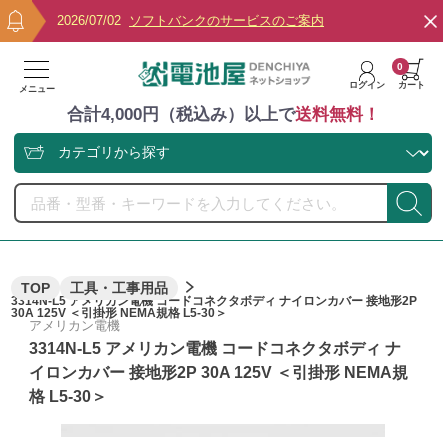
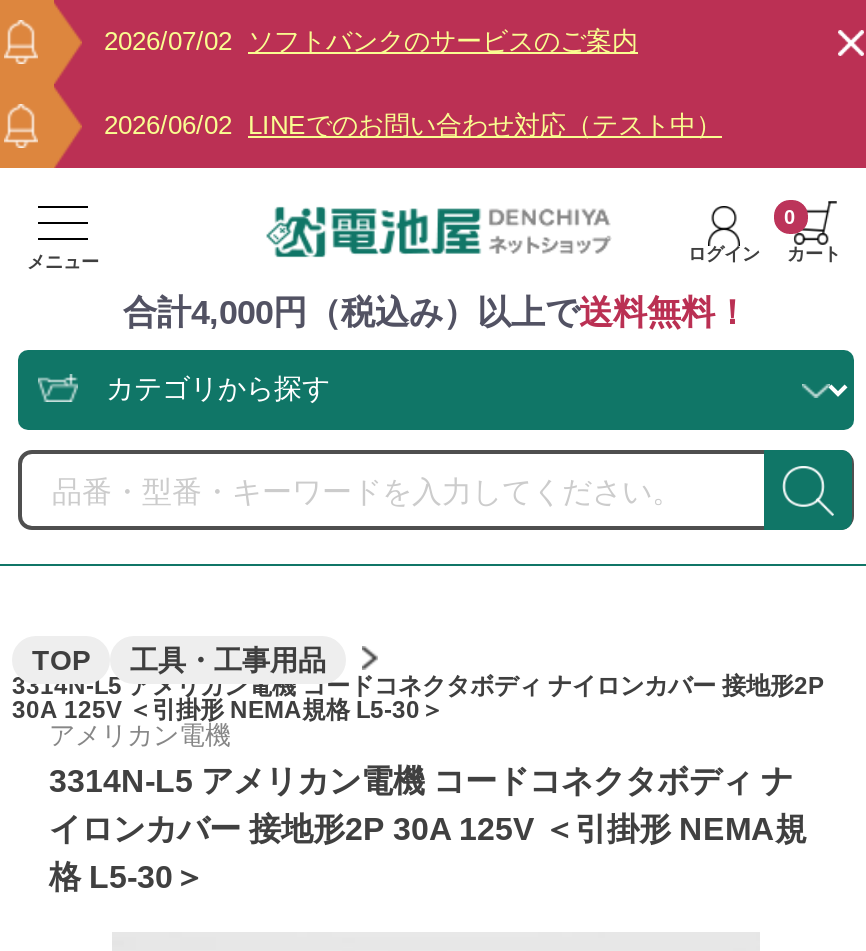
none -> [104,110,722,140] 2026/06/02 LINEでのお問い合わせ対応（テスト中）

